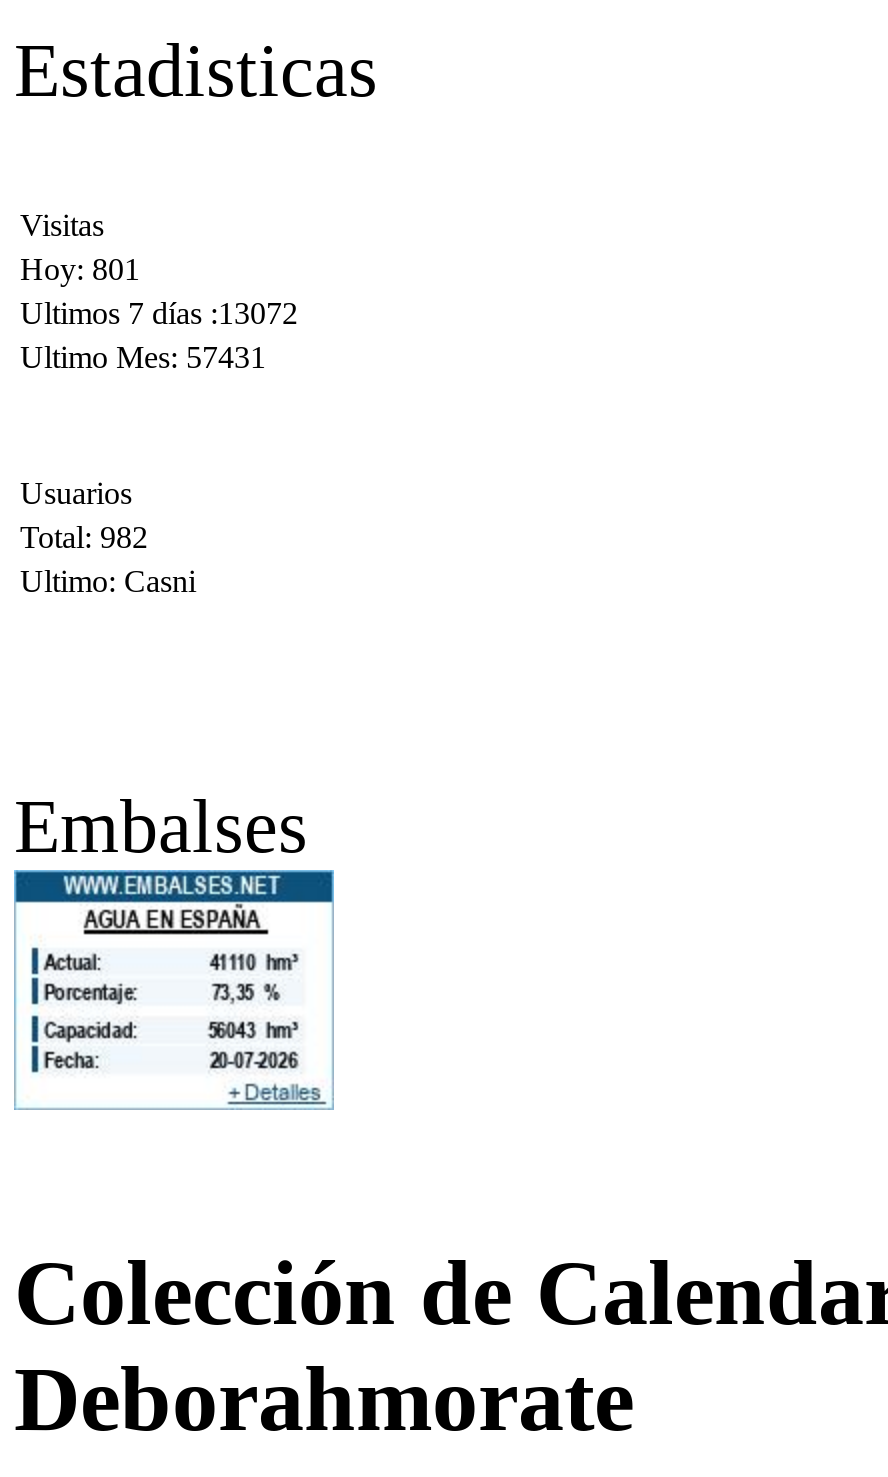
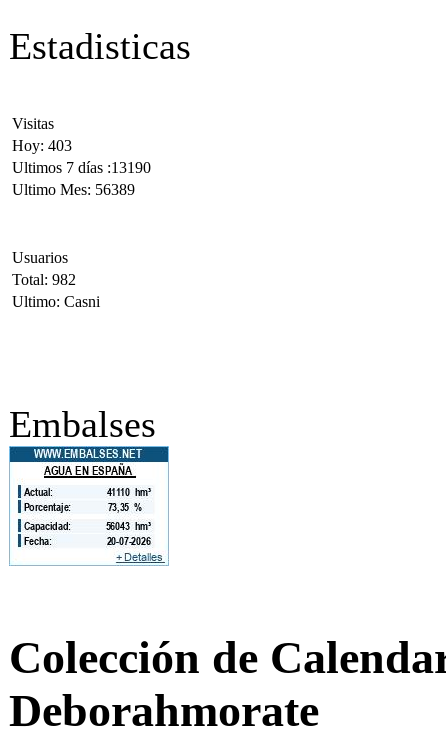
[20,252,140,286] Hoy: 801 -> [12,137,72,154] Hoy: 403
[20,296,298,330] Ultimos 7 días :13072 -> [12,159,151,176] Ultimos 7 días :13190
[20,340,266,374] Ultimo Mes: 57431 -> [12,181,135,198] Ultimo Mes: 56389

